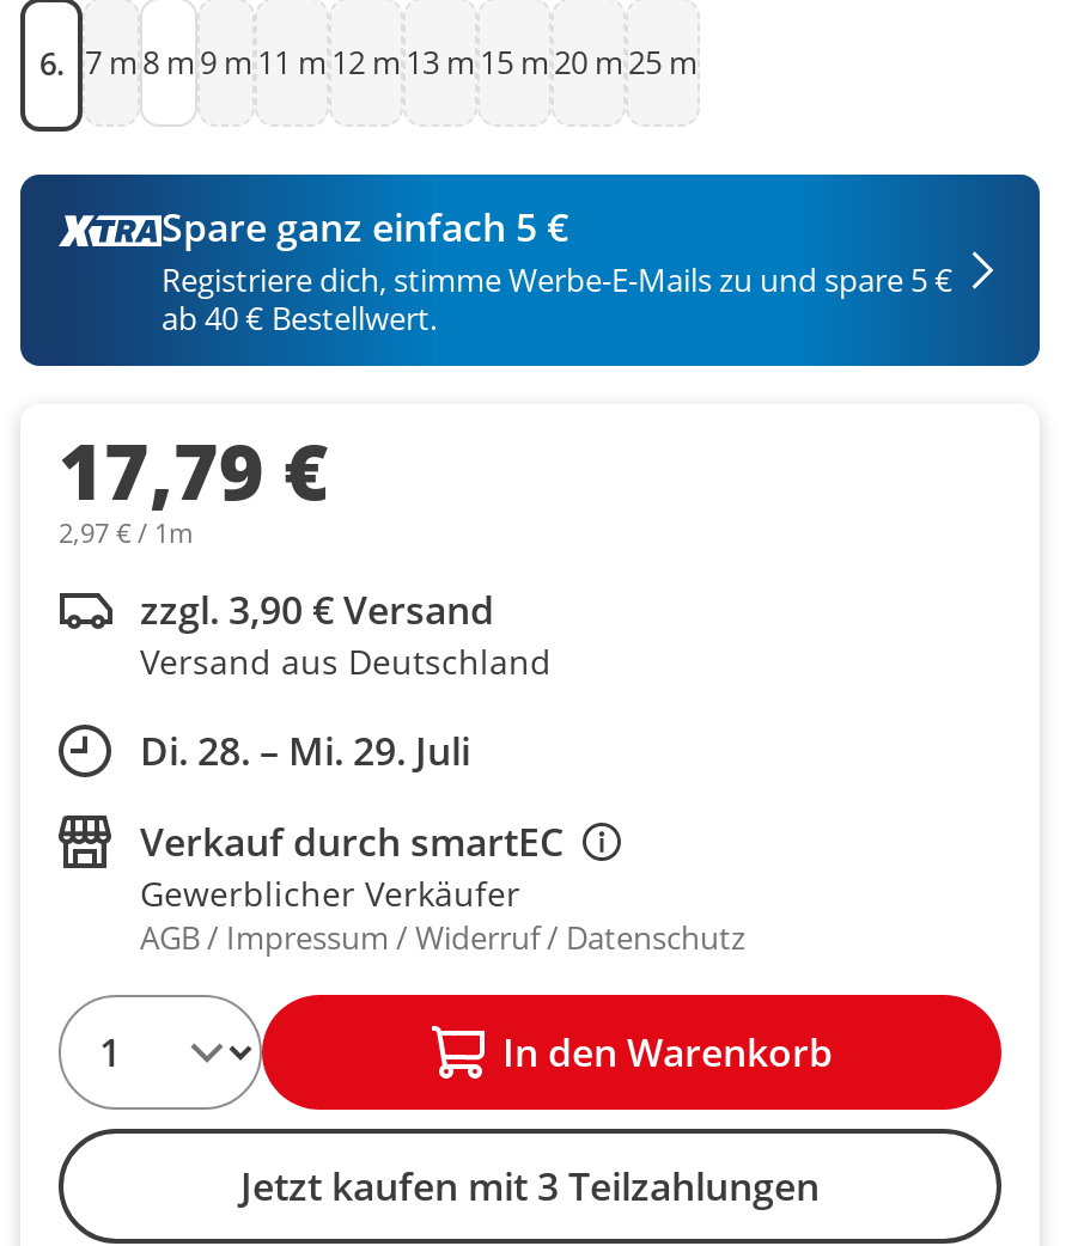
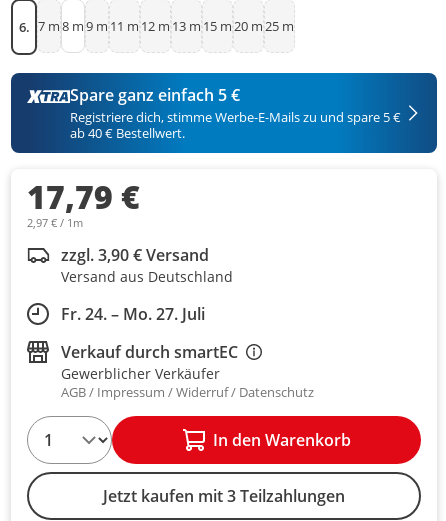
[140,725,470,777] Di. 28. – Mi. 29. Juli -> [61,303,205,325] Fr. 24. – Mo. 27. Juli

